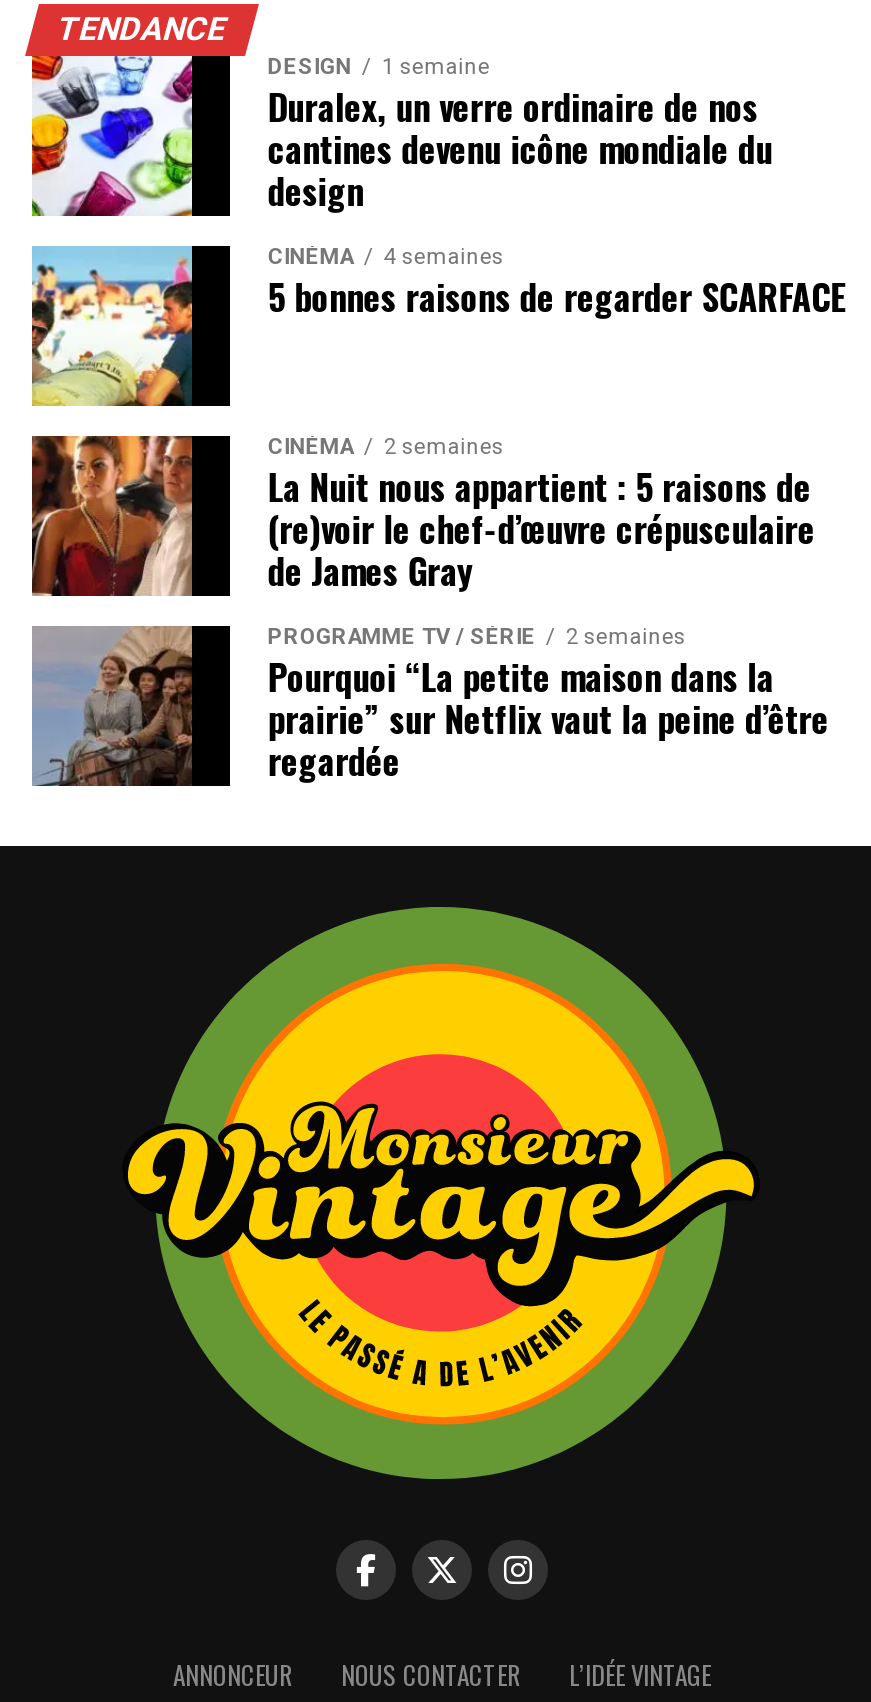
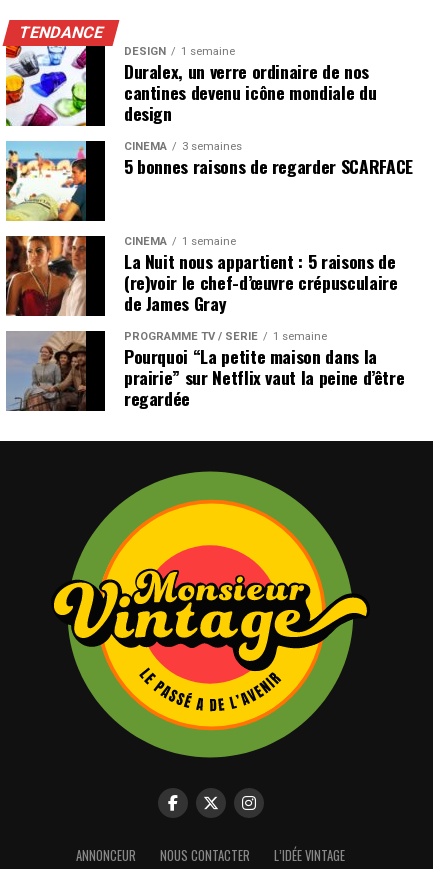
[268,244,504,270] CINÉMA 4 semaines -> [124,140,242,153] CINÉMA 3 semaines
[268,434,504,460] CINÉMA 2 semaines -> [124,235,236,248] CINÉMA 1 semaine
[268,624,686,650] PROGRAMME TV / SÉRIE 2 semaines -> [124,330,327,343] PROGRAMME TV / SÉRIE 1 semaine

